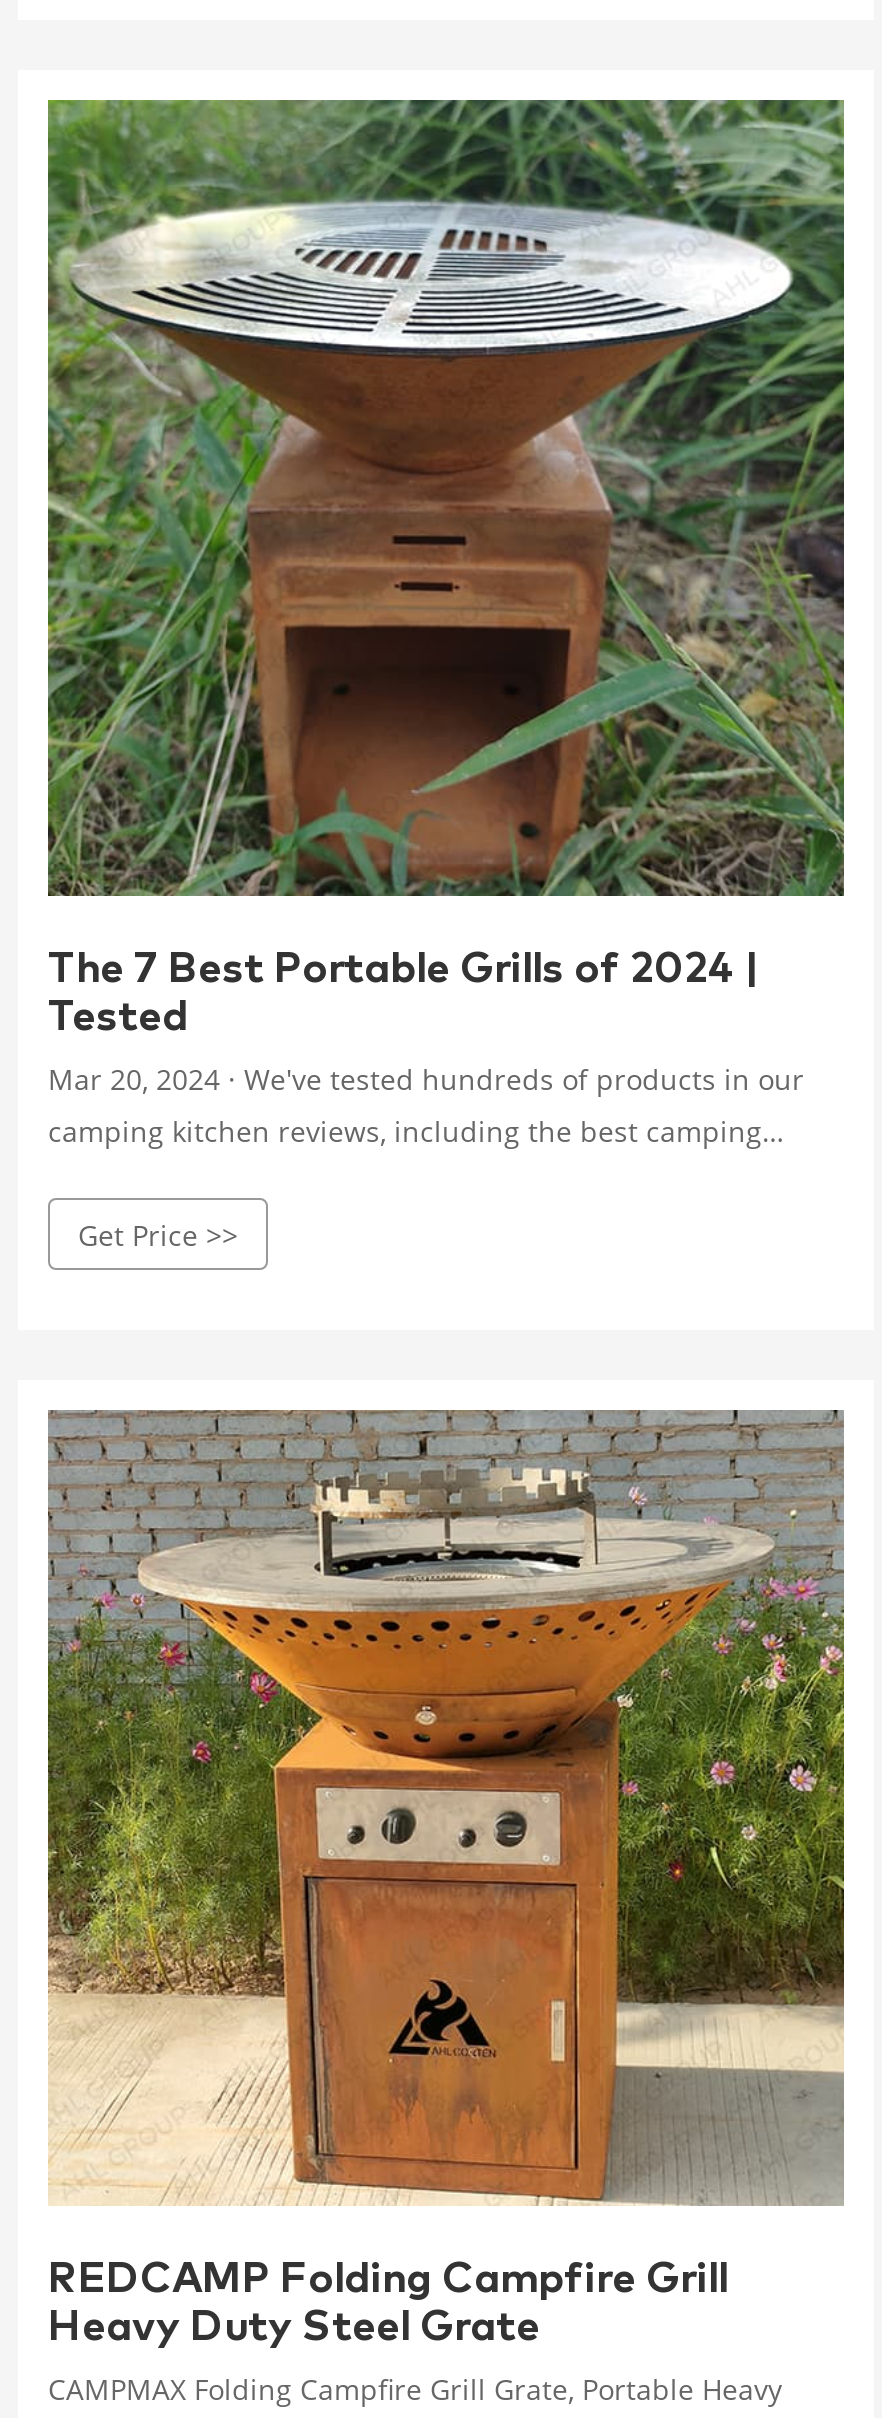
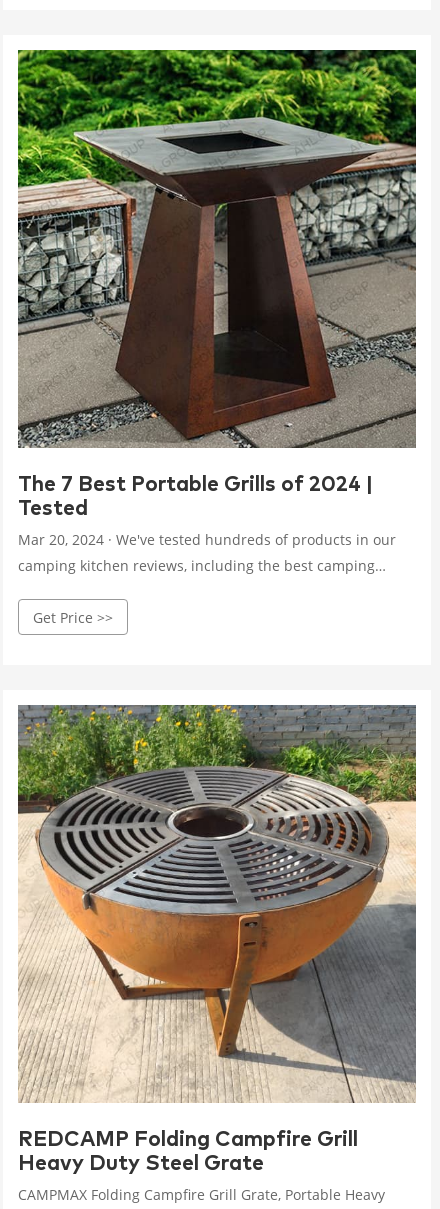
[46,98,846,896] [image] -> [17,49,417,448] [image]
[46,1410,846,2204] [image] -> [17,705,417,1103] [image]

